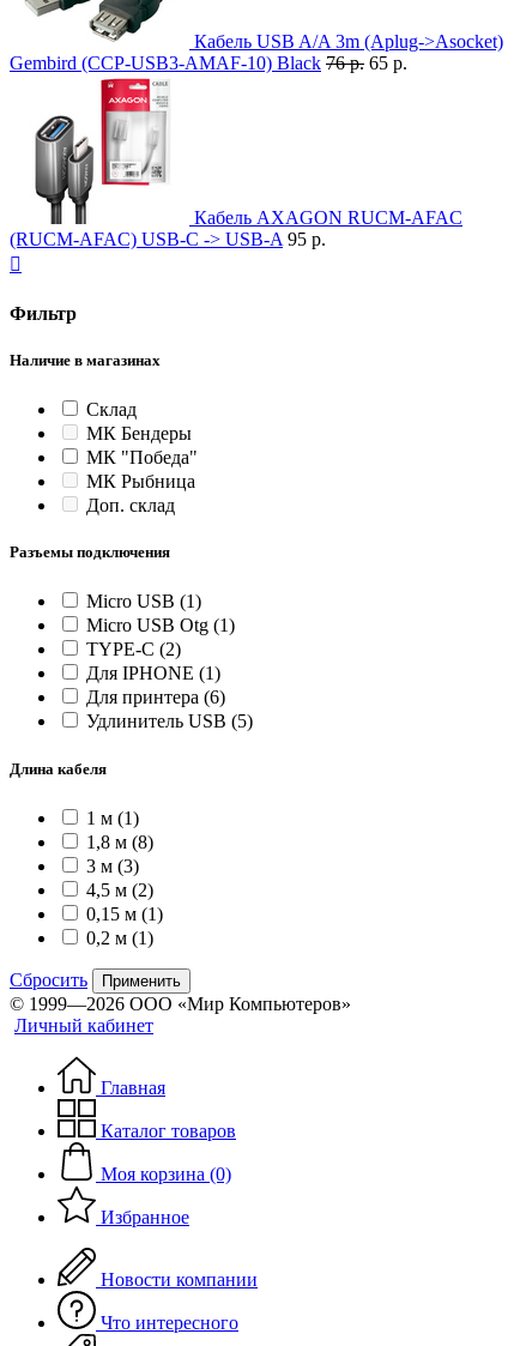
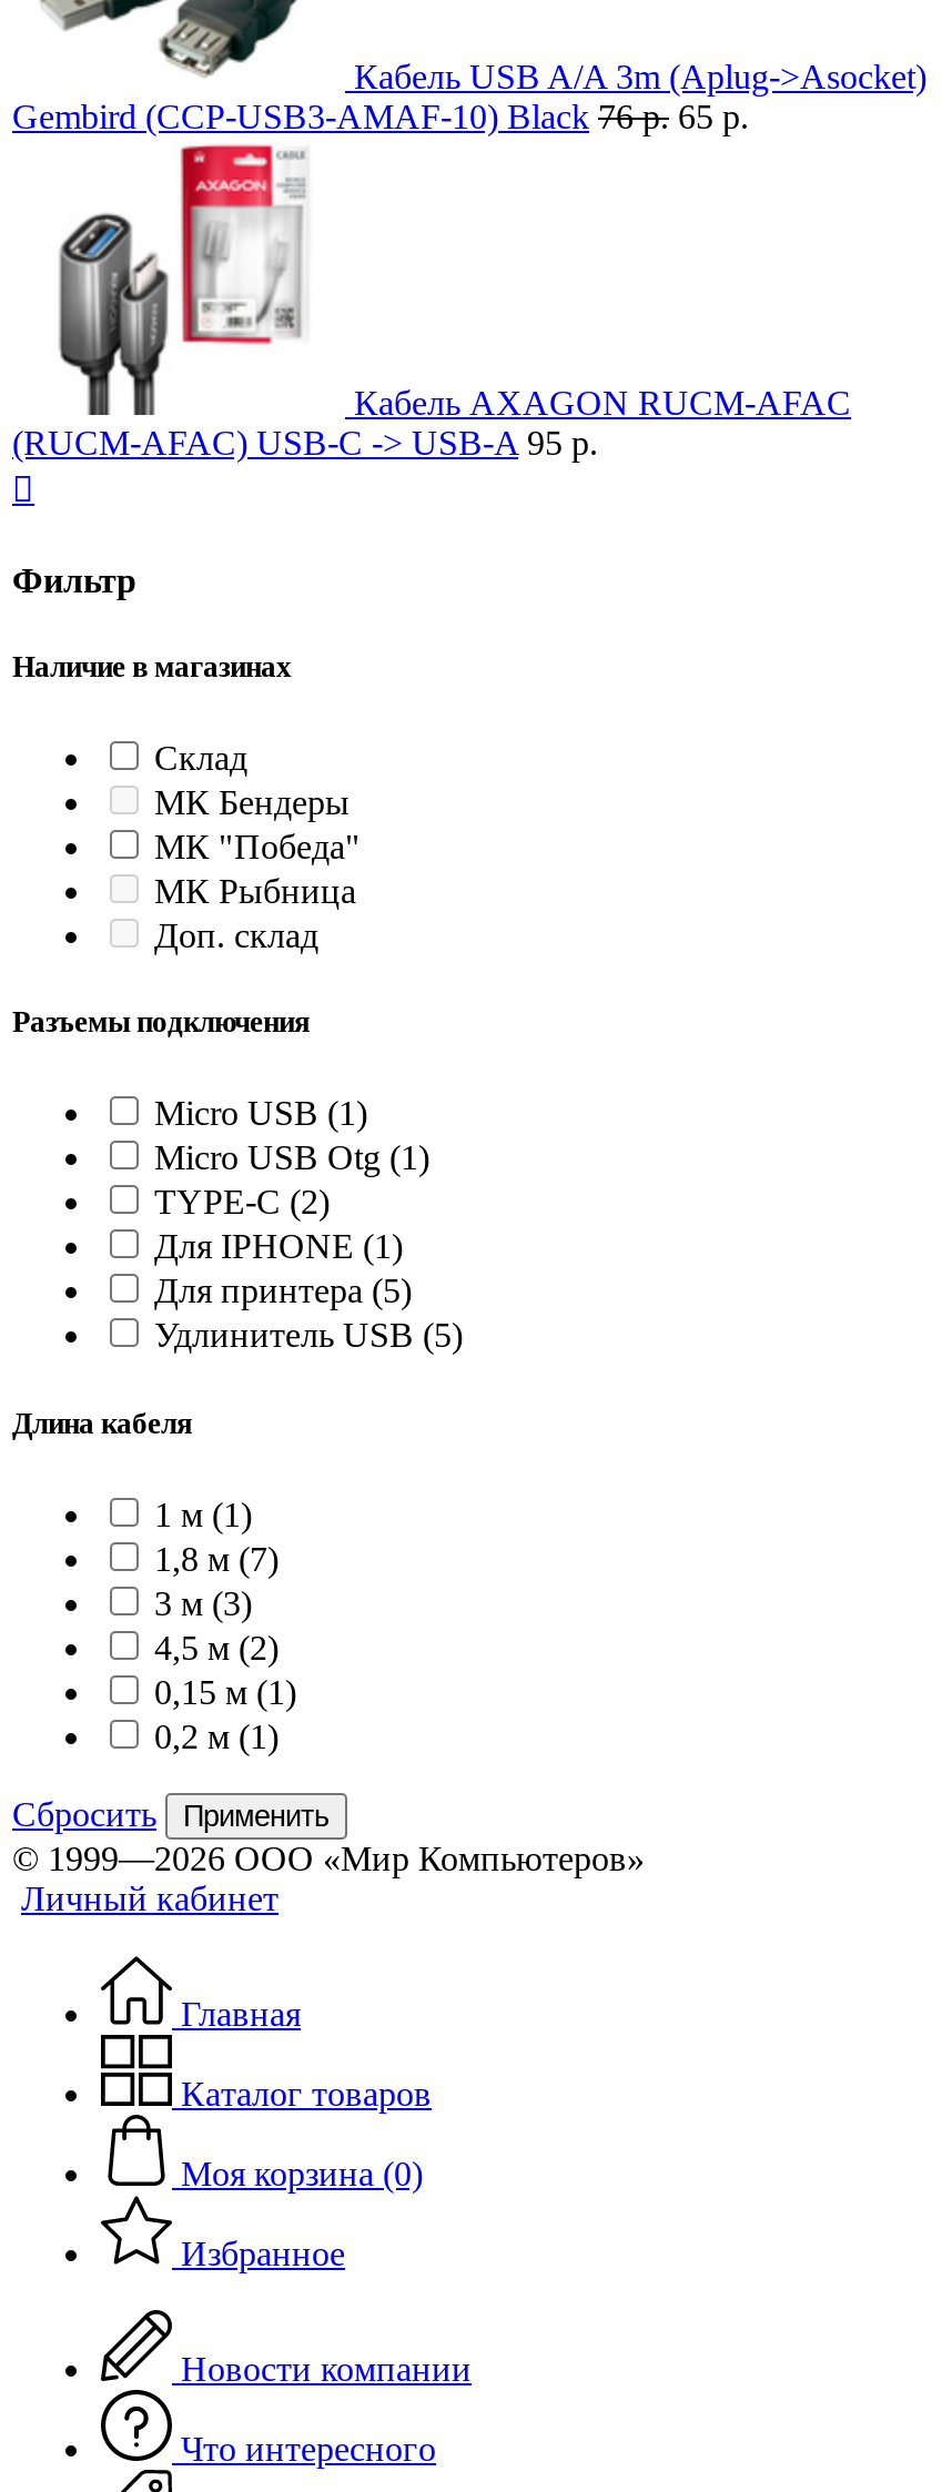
[86,687,225,708] Для принтера (6) -> [154,1272,412,1310] Для принтера (5)
[86,831,153,852] 1,8 м (8) -> [154,1539,278,1577] 1,8 м (7)

